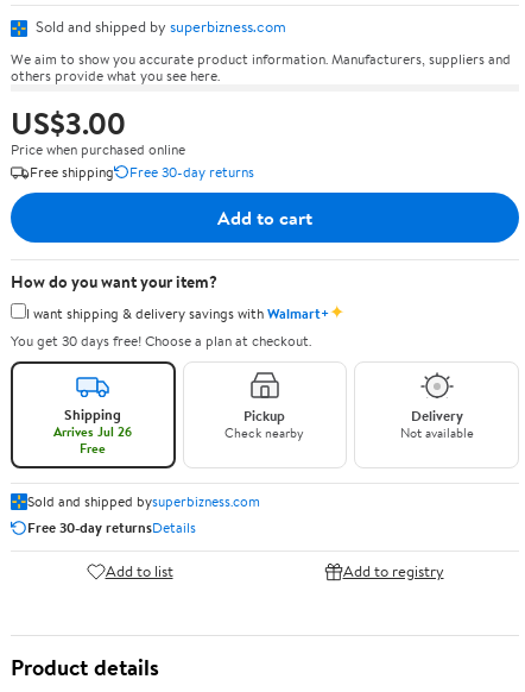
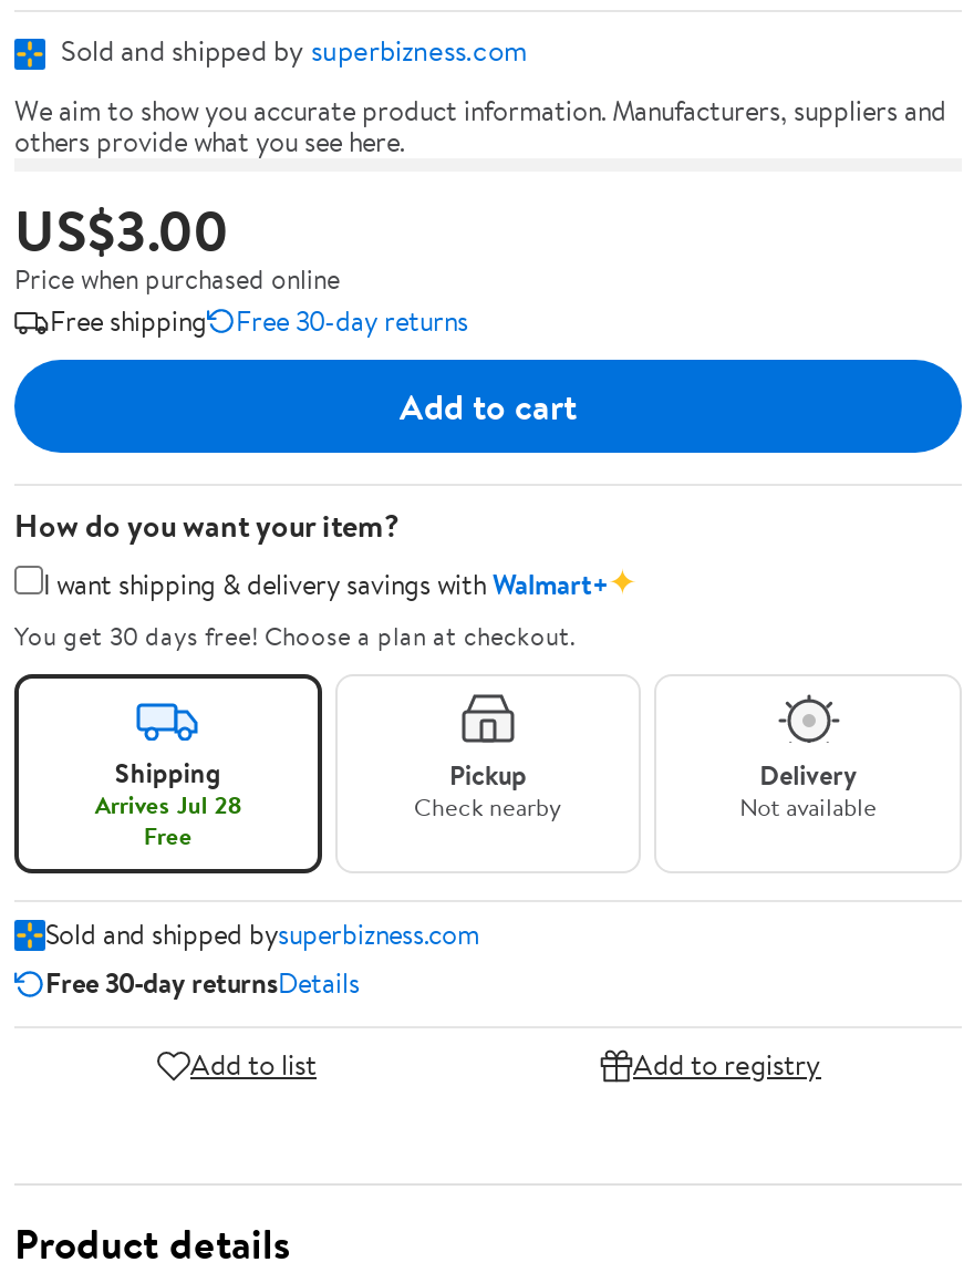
[54,422,132,441] Arrives Jul 26 -> [95,787,241,822] Arrives Jul 28

